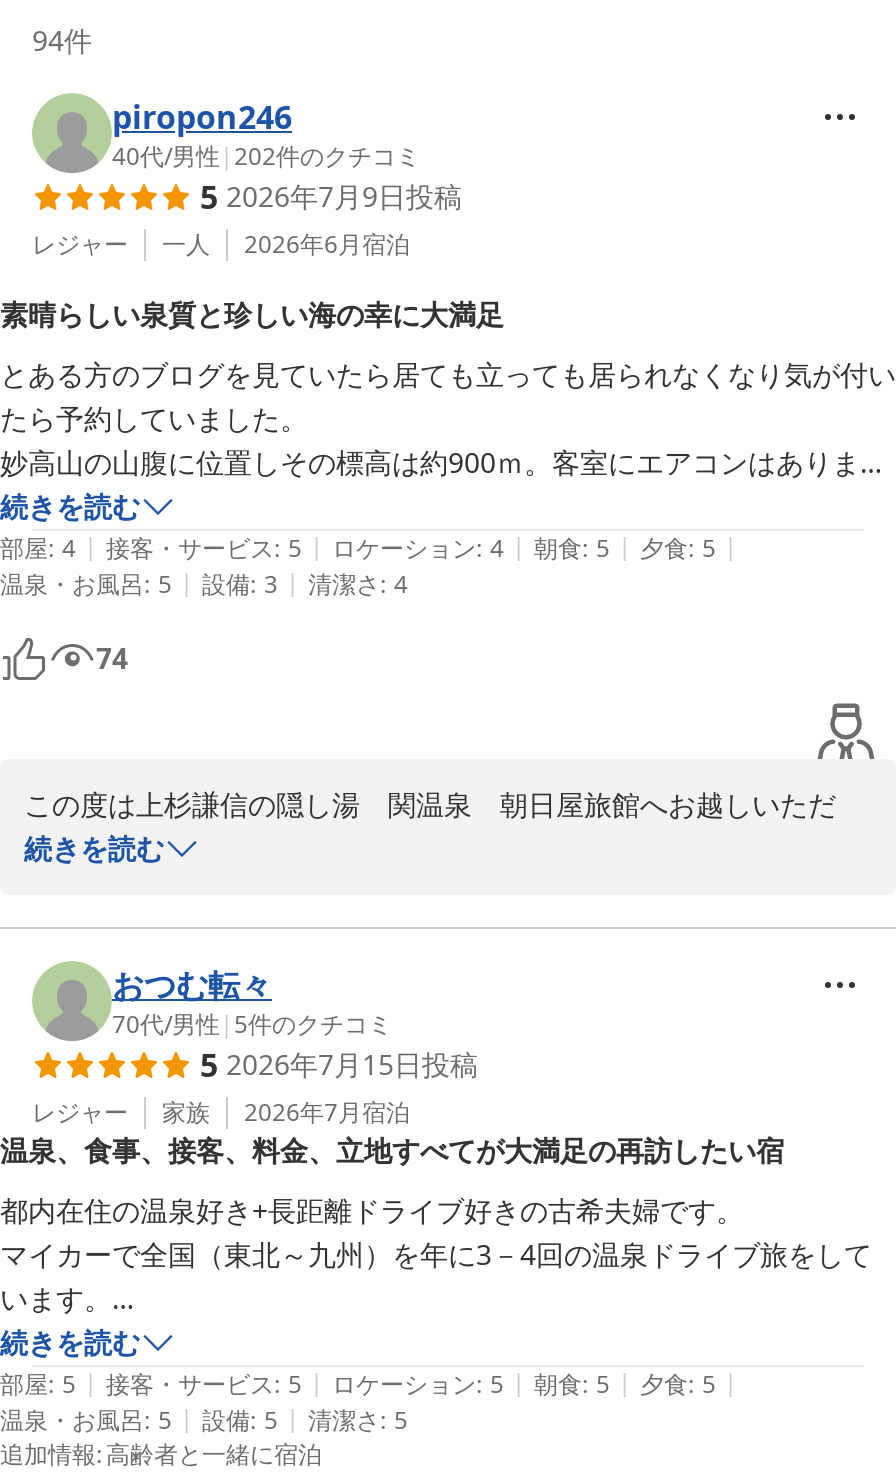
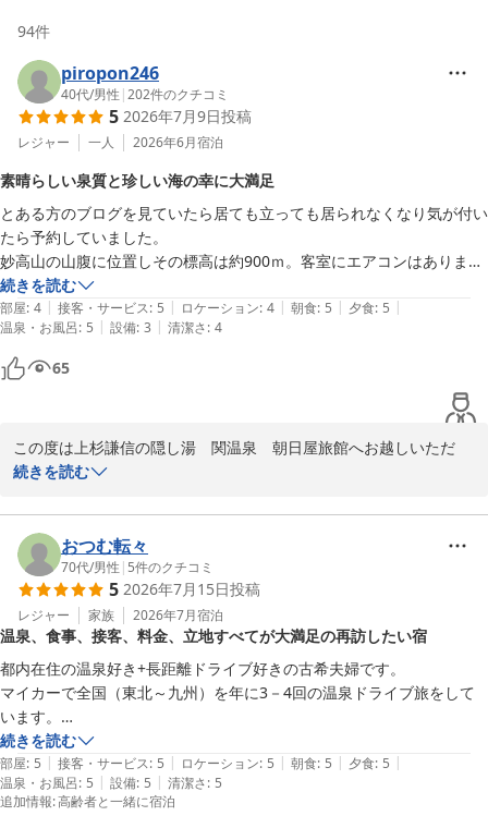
[96,639,128,677] 74 -> [52,357,70,378] 65

